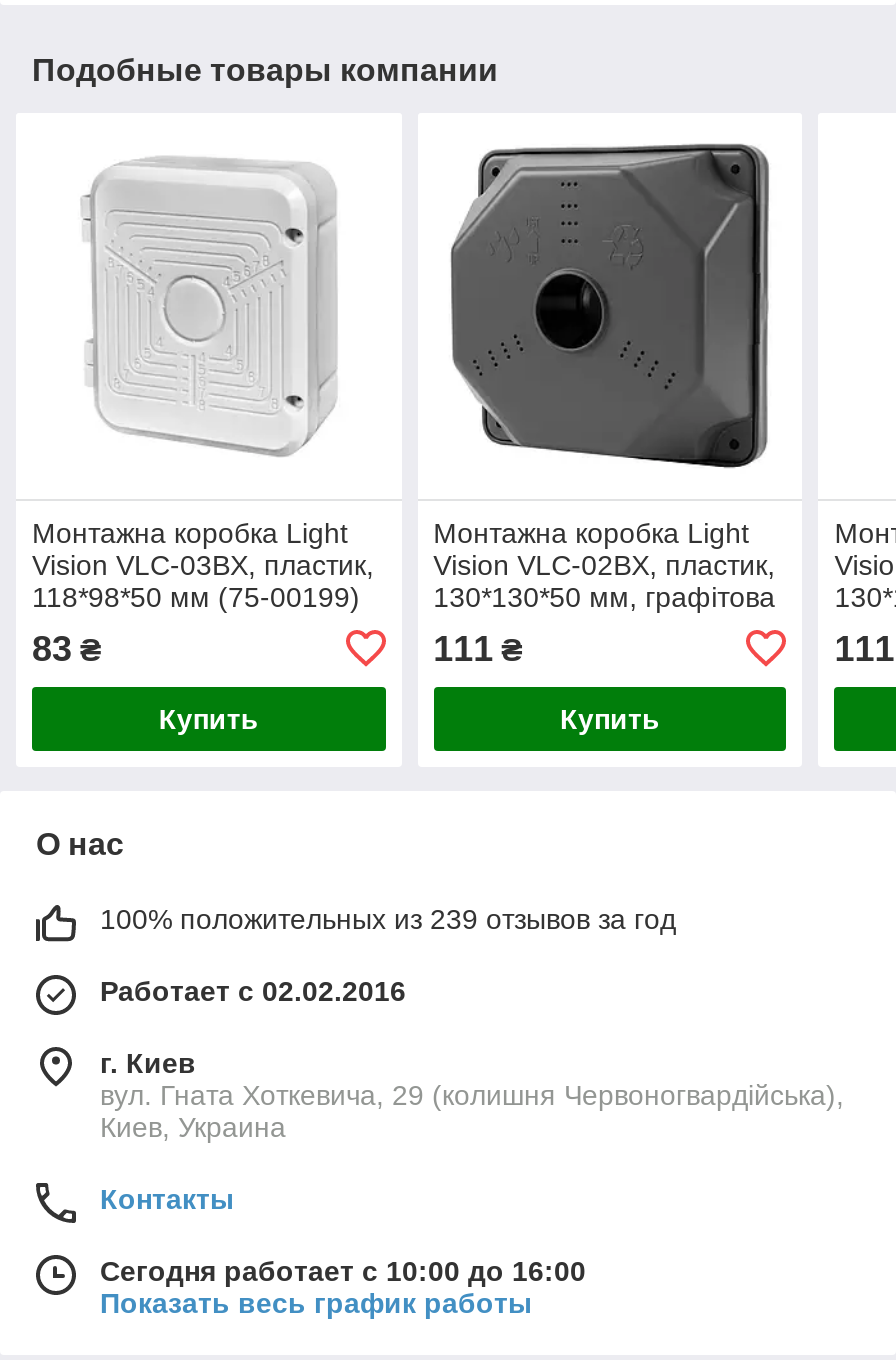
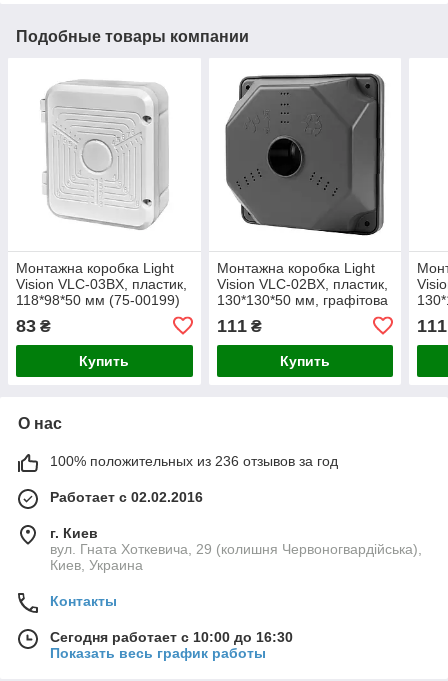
[100,903,676,935] 100% положительных из 239 отзывов за год -> [50,453,338,469] 100% положительных из 236 отзывов за год
[100,1255,586,1287] Сегодня работает с 10:00 до 16:00 -> [50,629,293,645] Сегодня работает с 10:00 до 16:30

